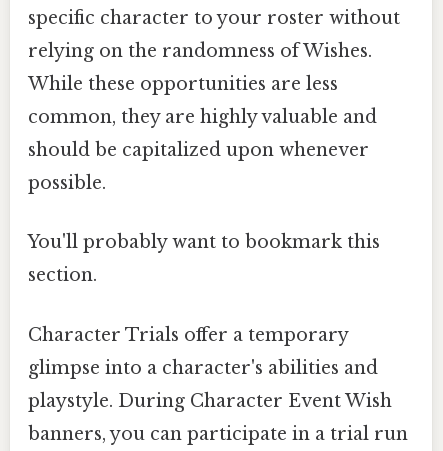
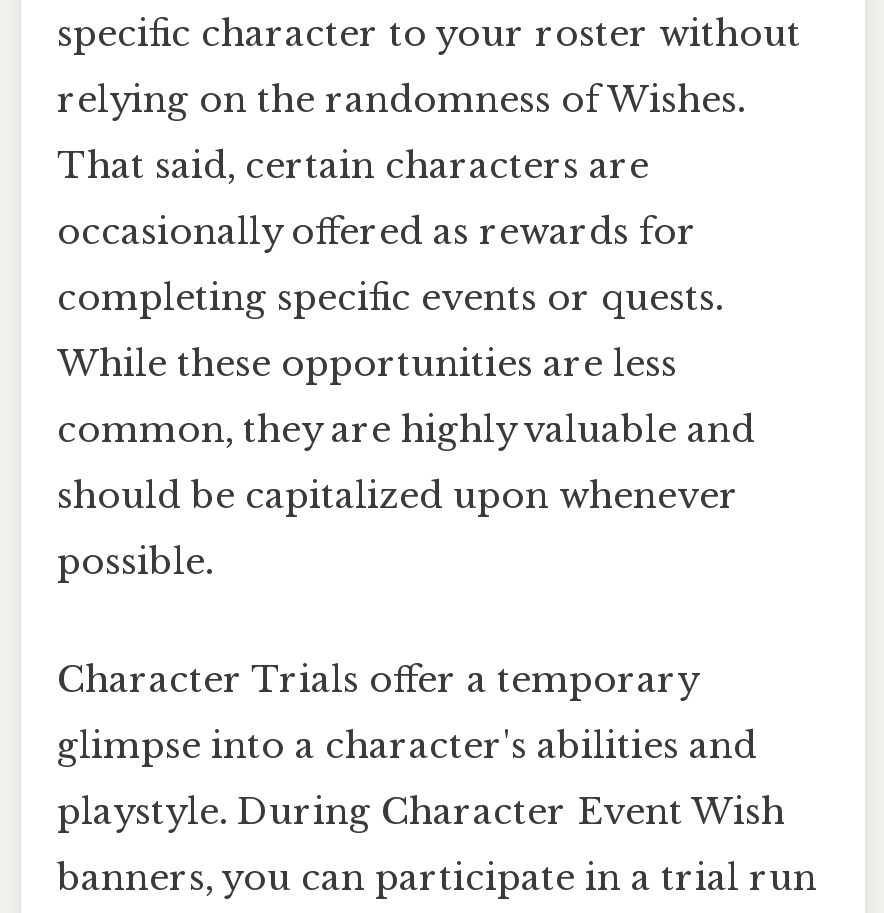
none -> [57,144,723,320] That said, certain characters are | occasionally offered as rewards for | completing specific events or quests.
moved [28,73,377,194] -> [57,342,755,584]: While these opportunities are less | common, they are highly valuable and | should be capitalized upon whenever | possible.
[28,231,380,286] You'll probably want to bookmark this | section. -> none

